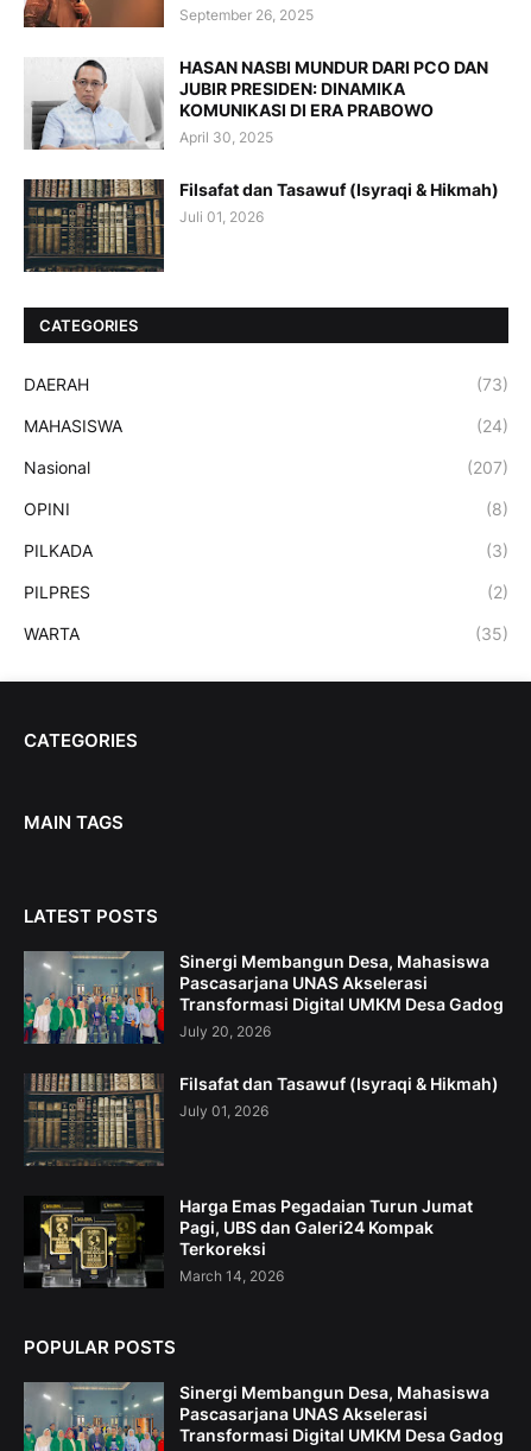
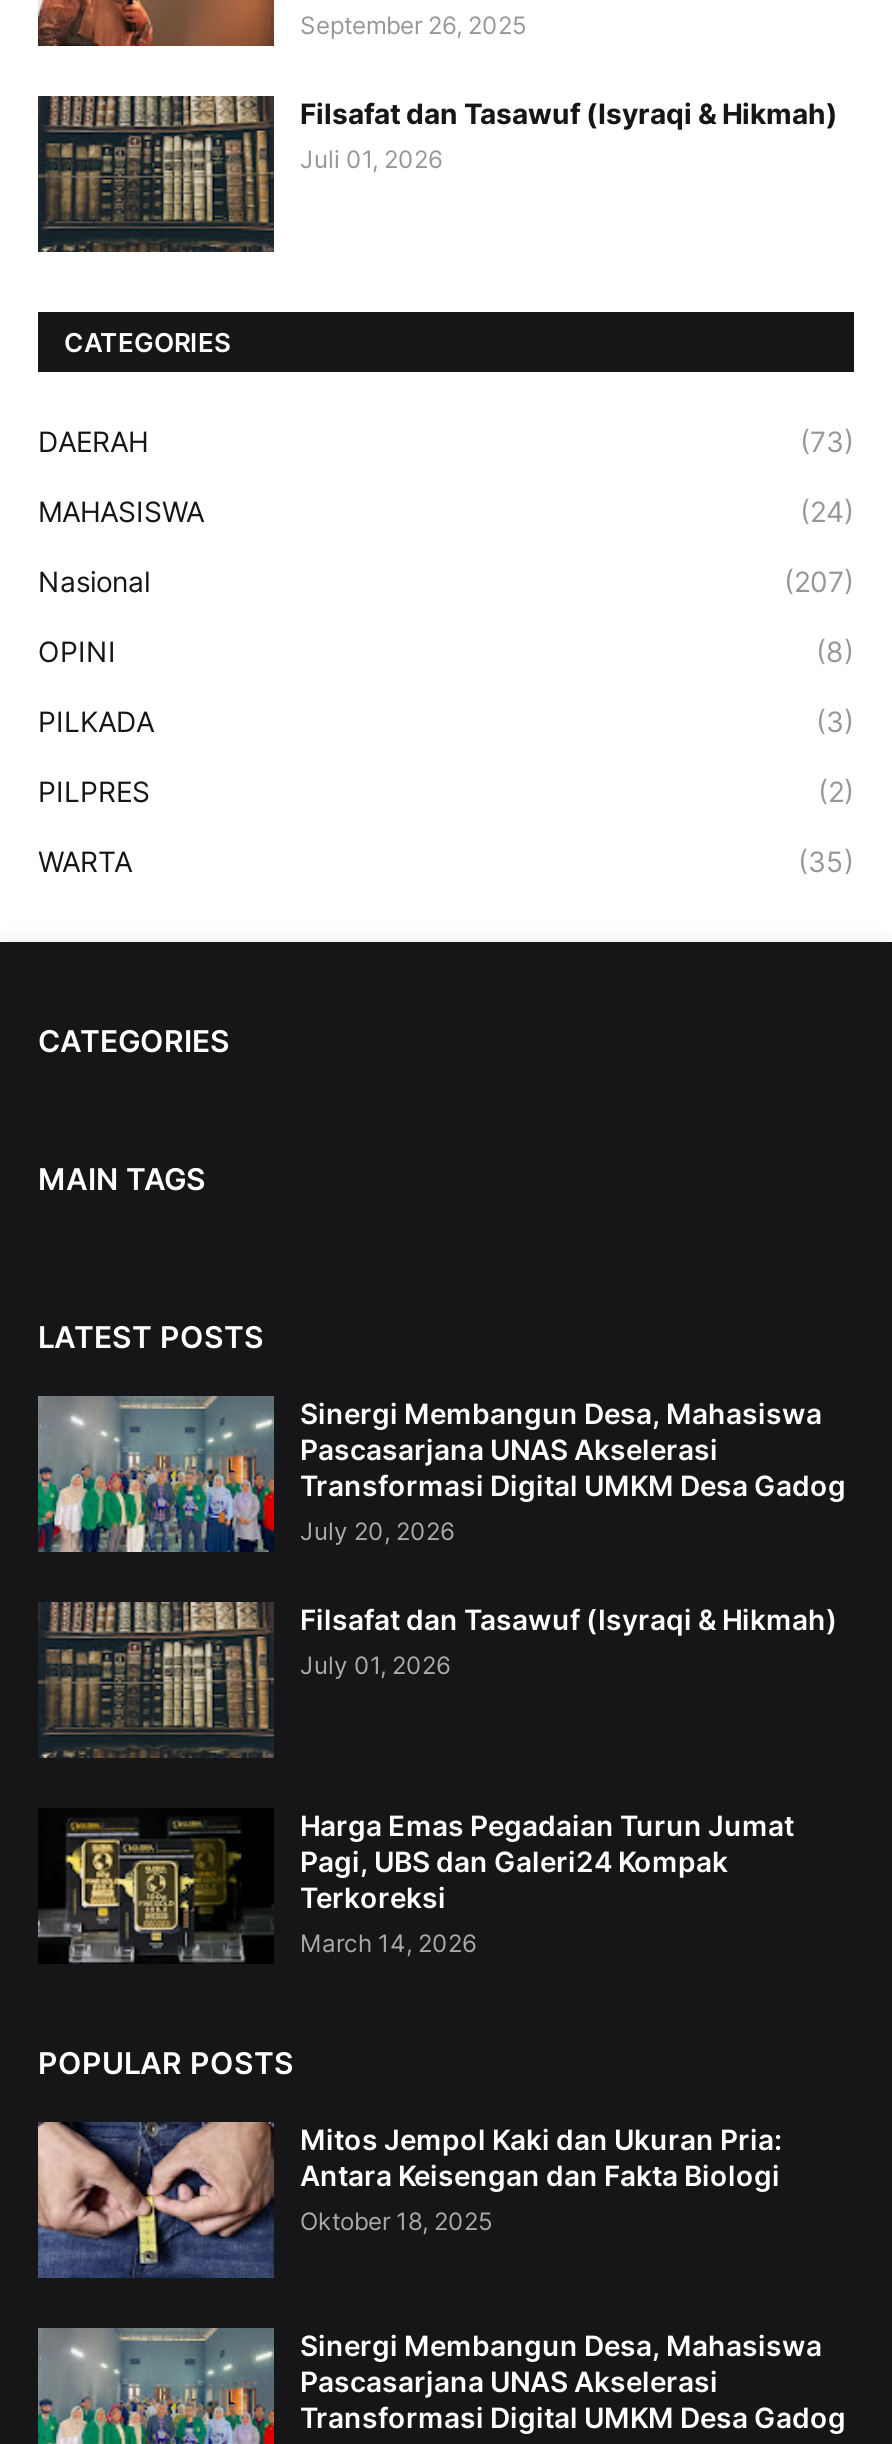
[24,57,488,150] [image] | HASAN NASBI MUNDUR DARI PCO DAN | JUBIR PRESIDEN: DINAMIKA | KOMUNIKASI DI ERA PRABOWO | April 30, 2025 -> none
moved [24,177,508,1359] -> [38,92,854,2083]: [image] | Filsafat dan Tasawuf (Isyraqi & Hikmah) | Juli 01, 2026 | ... | March 14, 2026 | POPULAR POSTS
none -> [36,2120,782,2278] [image] | Mitos Jempol Kaki dan Ukuran Pria: | Antara Keisengan dan Fakta Biologi | Oktober 18, 2025

